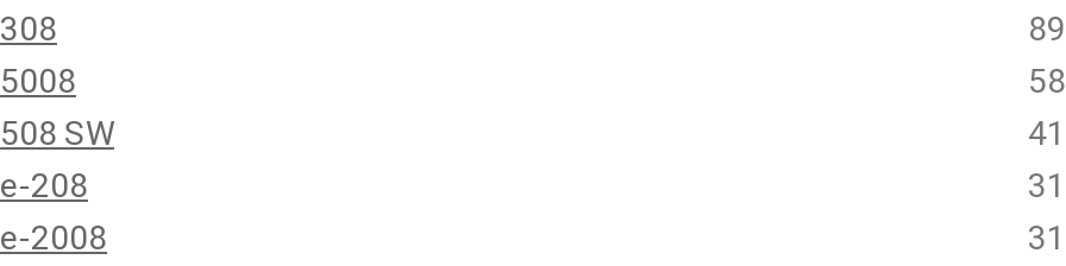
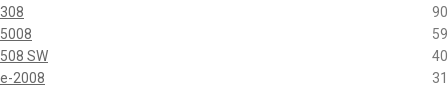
[1028,9,1066,47] 89 -> [432,4,448,20] 90
[1028,62,1066,100] 58 -> [432,26,448,42] 59
[0,114,1066,204] 41 | e-208 | 31 -> [432,48,448,64] 40

